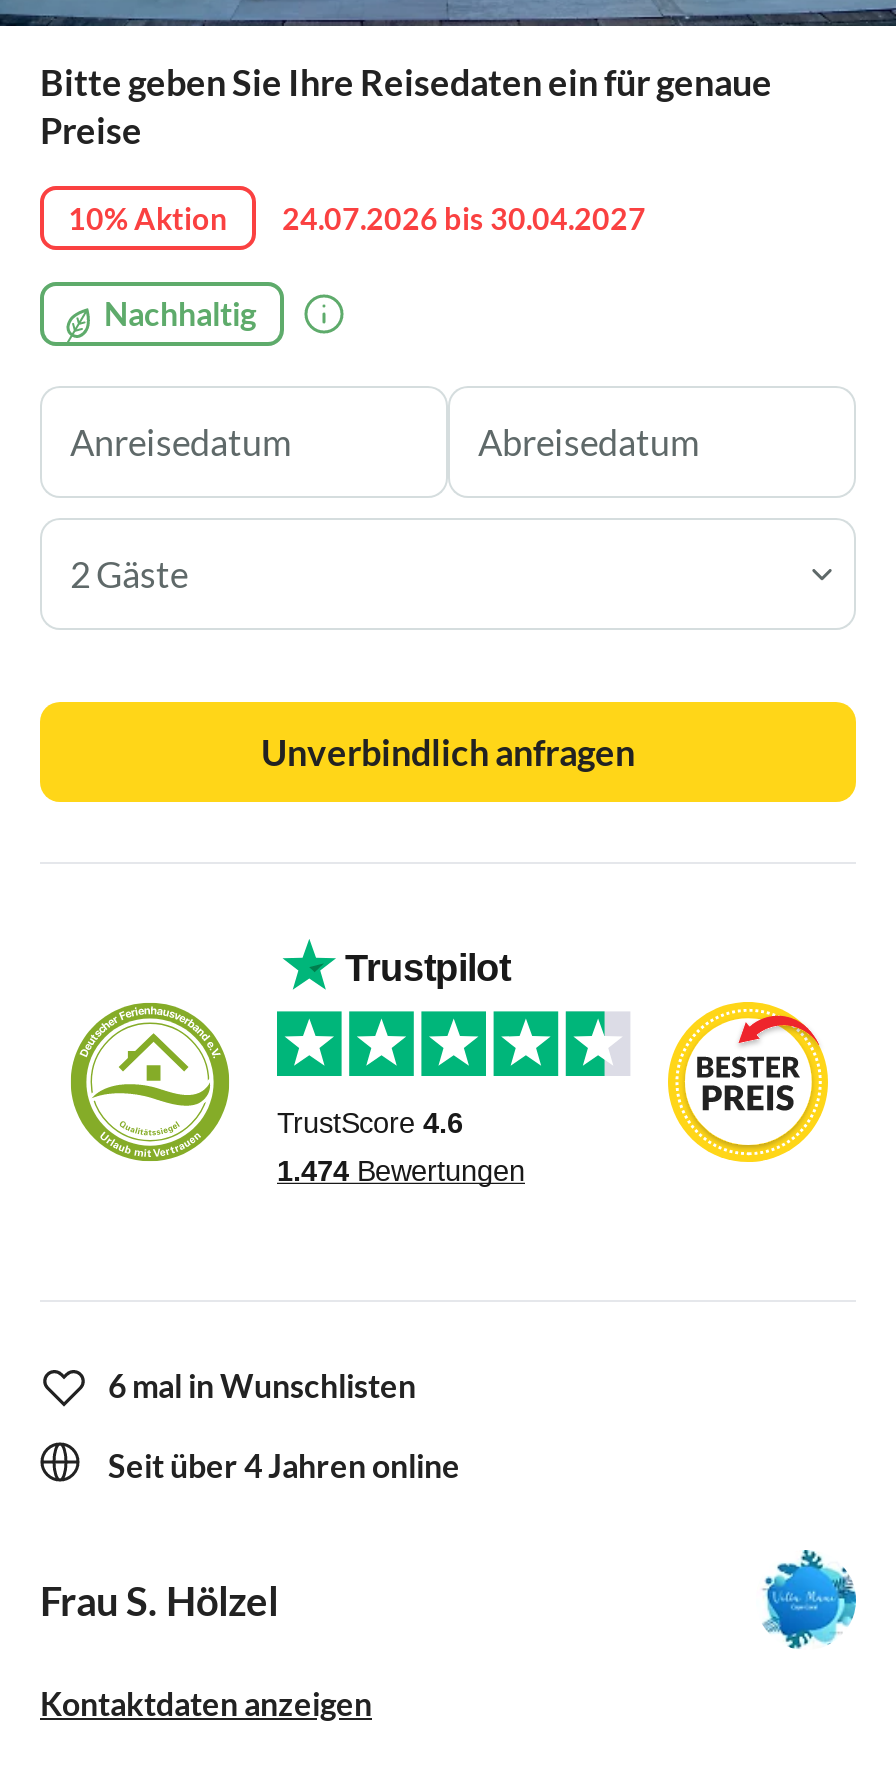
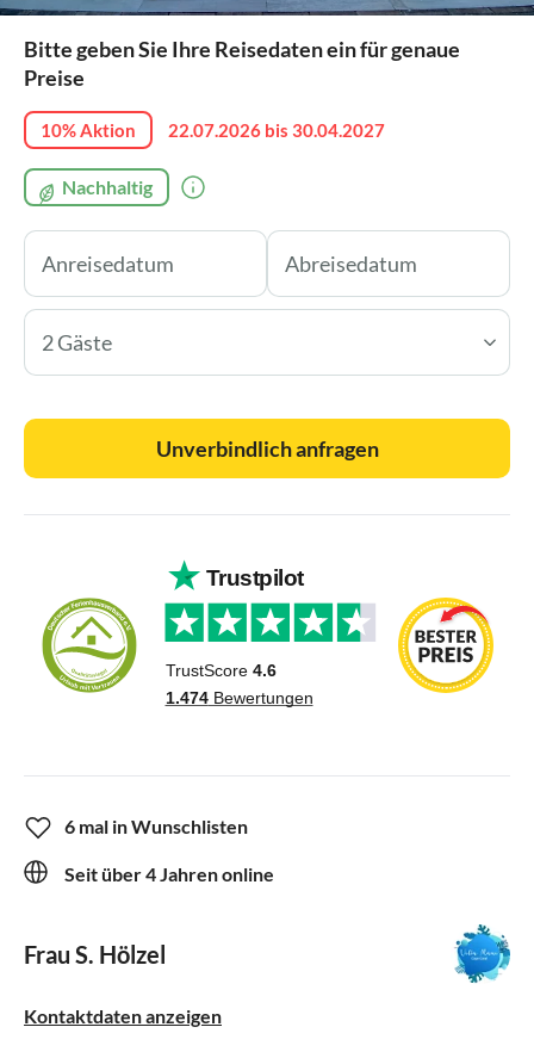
[68,199,646,235] 10% Aktion 24.07.2026 bis 30.04.2027 -> [41,119,385,140] 10% Aktion 22.07.2026 bis 30.04.2027

